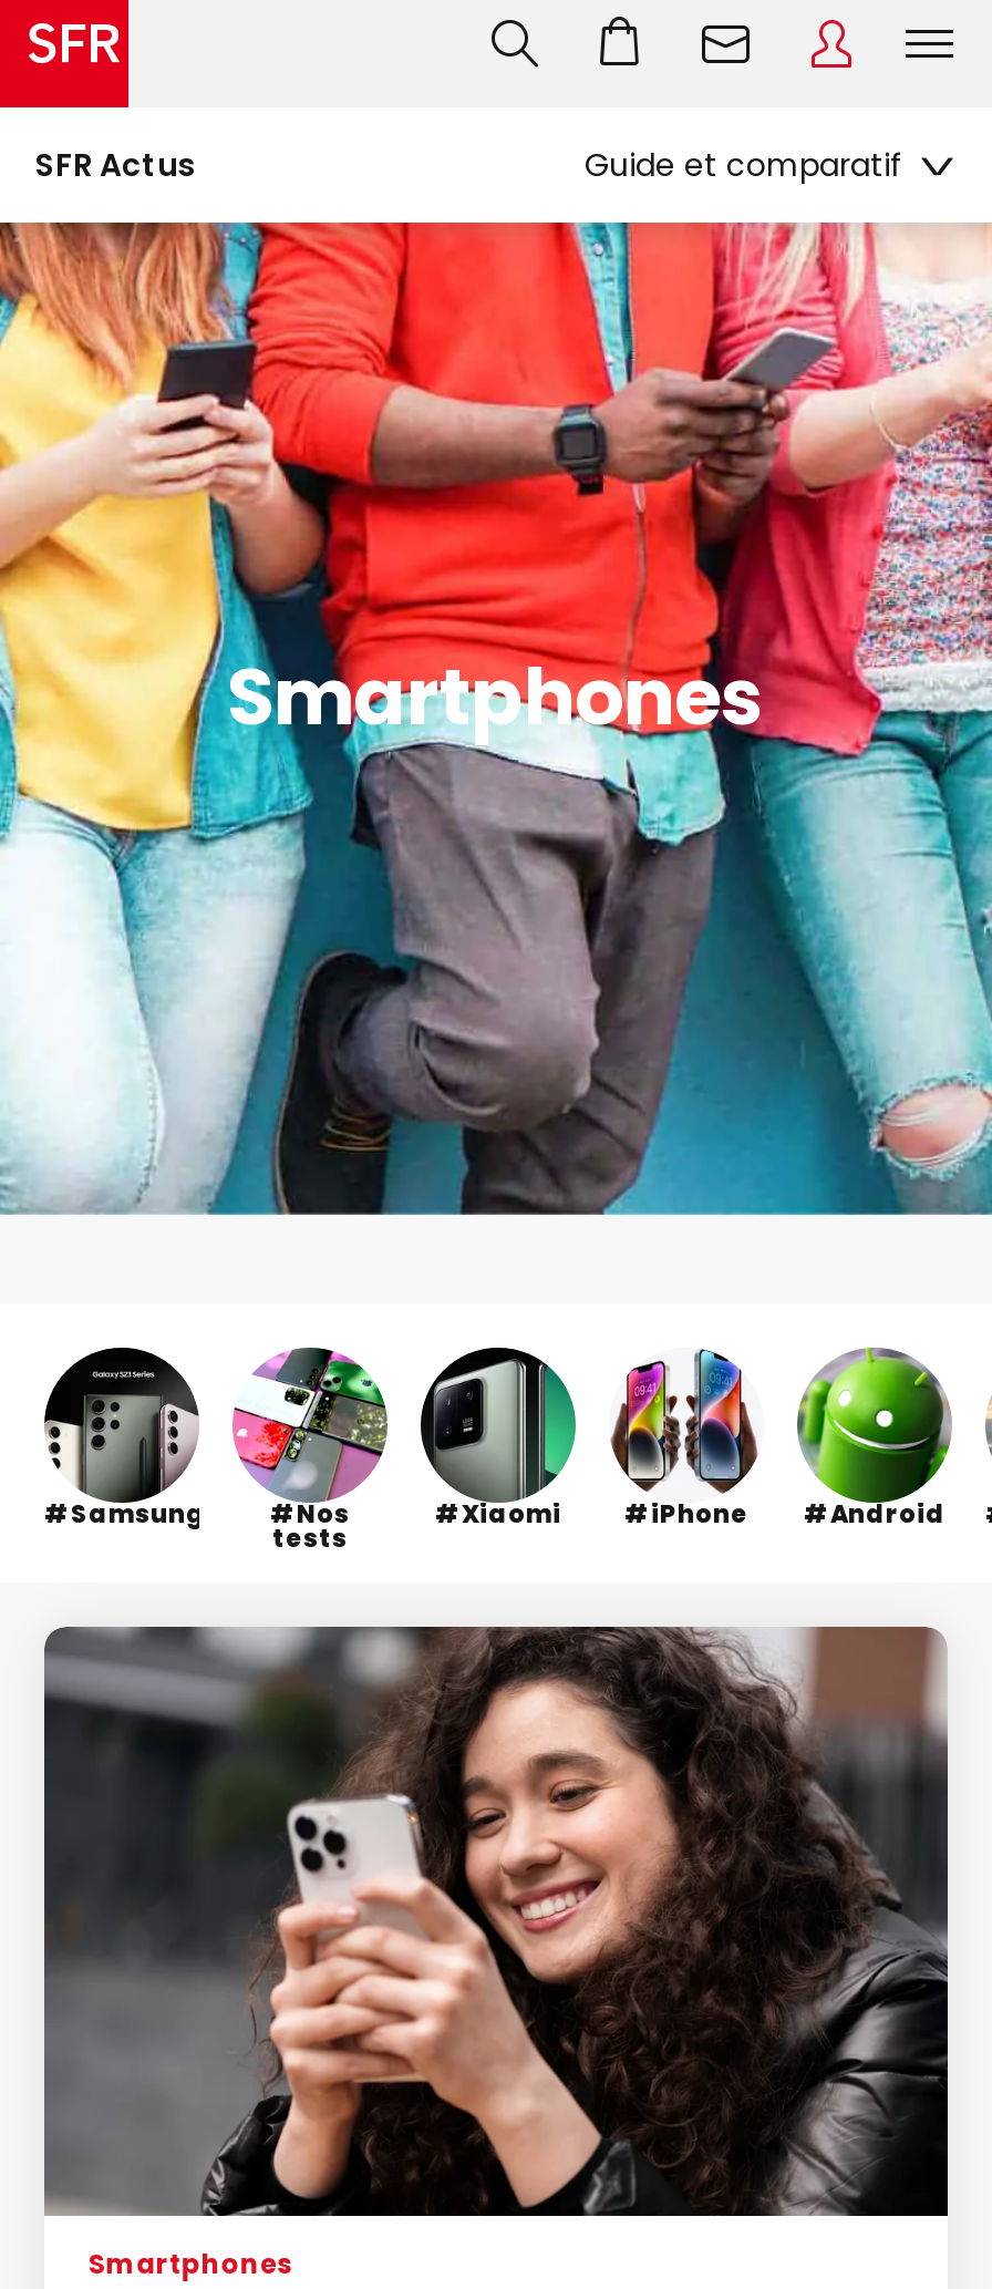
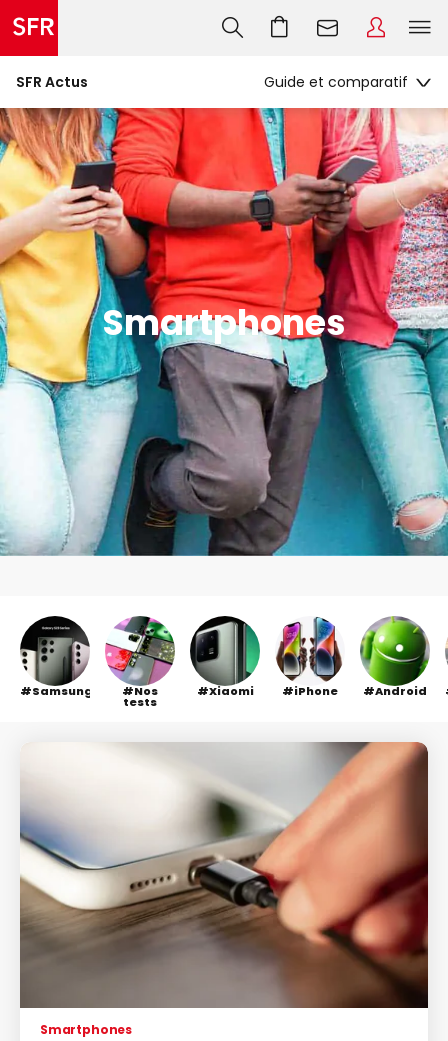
[42,1625,950,2218] [image] -> [20,741,429,1009] [image]

